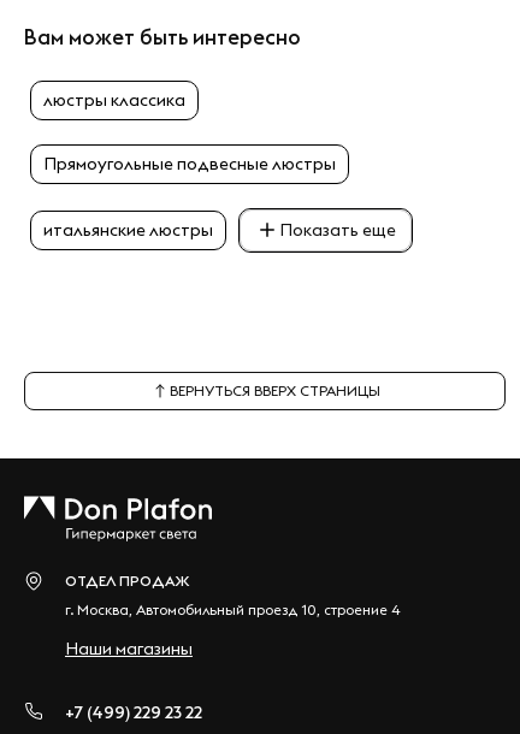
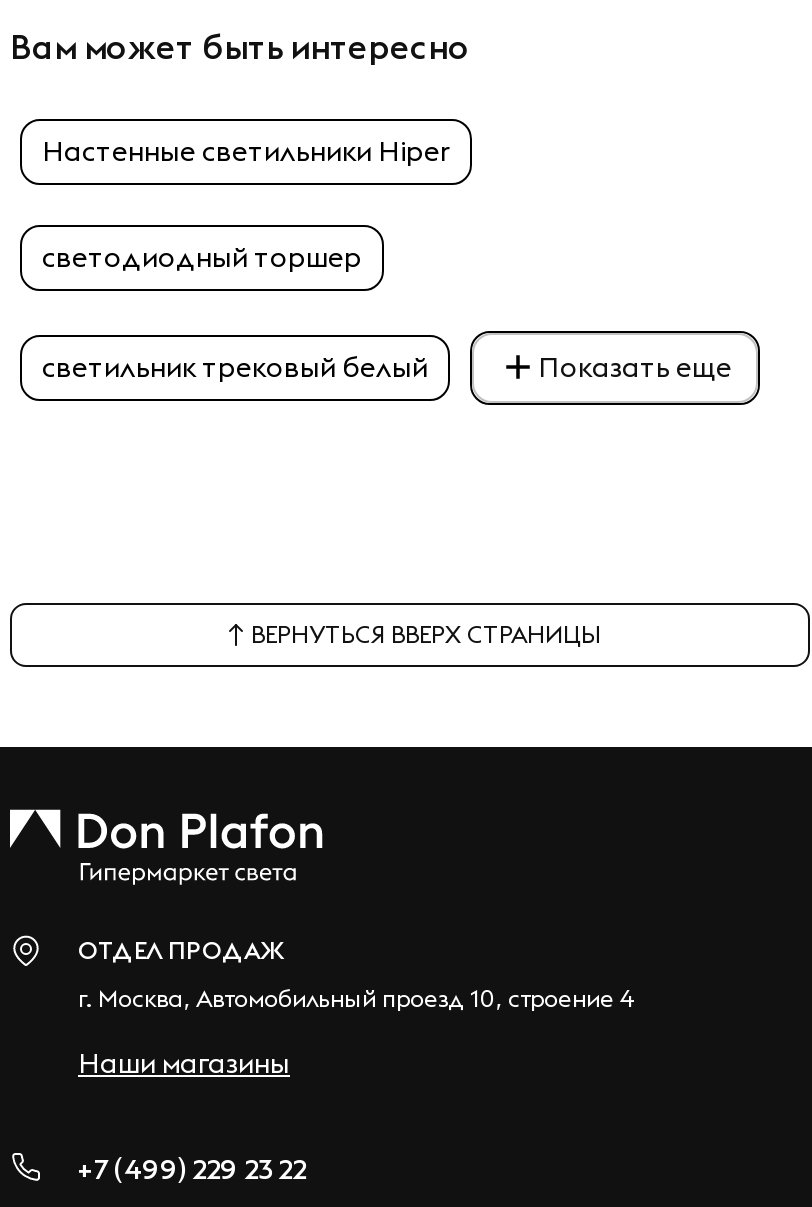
[43,88,185,110] люстры классика -> [42,132,450,168] Настенные светильники Hiper
[43,152,336,174] Прямоугольные подвесные люстры -> [42,238,362,274] светодиодный торшер
[43,218,213,240] итальянские люстры -> [42,348,428,384] светильник трековый белый

